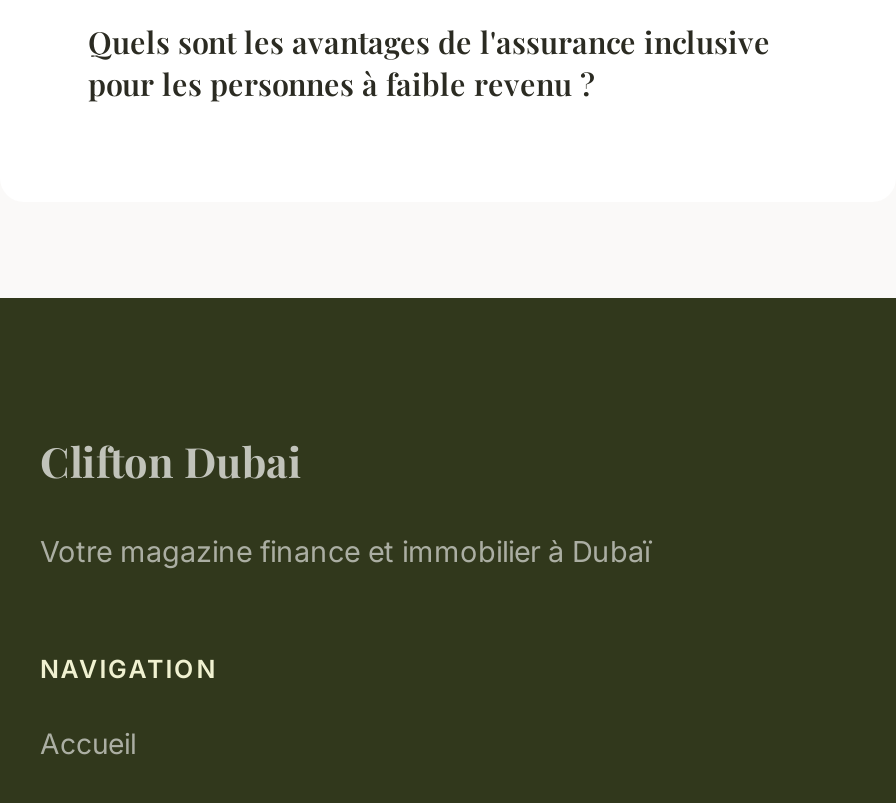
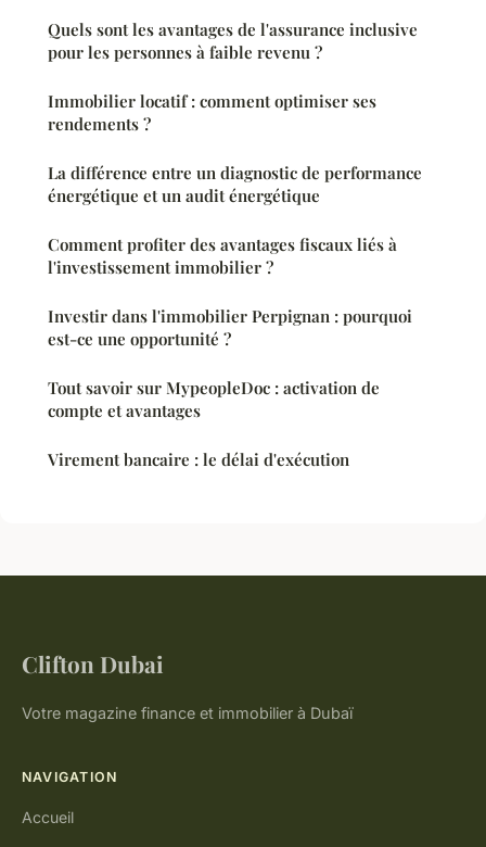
none -> [48,90,422,471] Immobilier locatif : comment optimiser ses | rendements ? | La différence entre un diagnostic de performance | énergétique et un audit énergétique | Comment profiter des avantages fiscaux liés à | l'investissement immobilier ? | Investir dans l'immobilier Perpignan : pourquoi | est-ce une opportunité ? | Tout savoir sur MypeopleDoc : activation de | compte et avantages | Virement bancaire : le délai d'exécution

